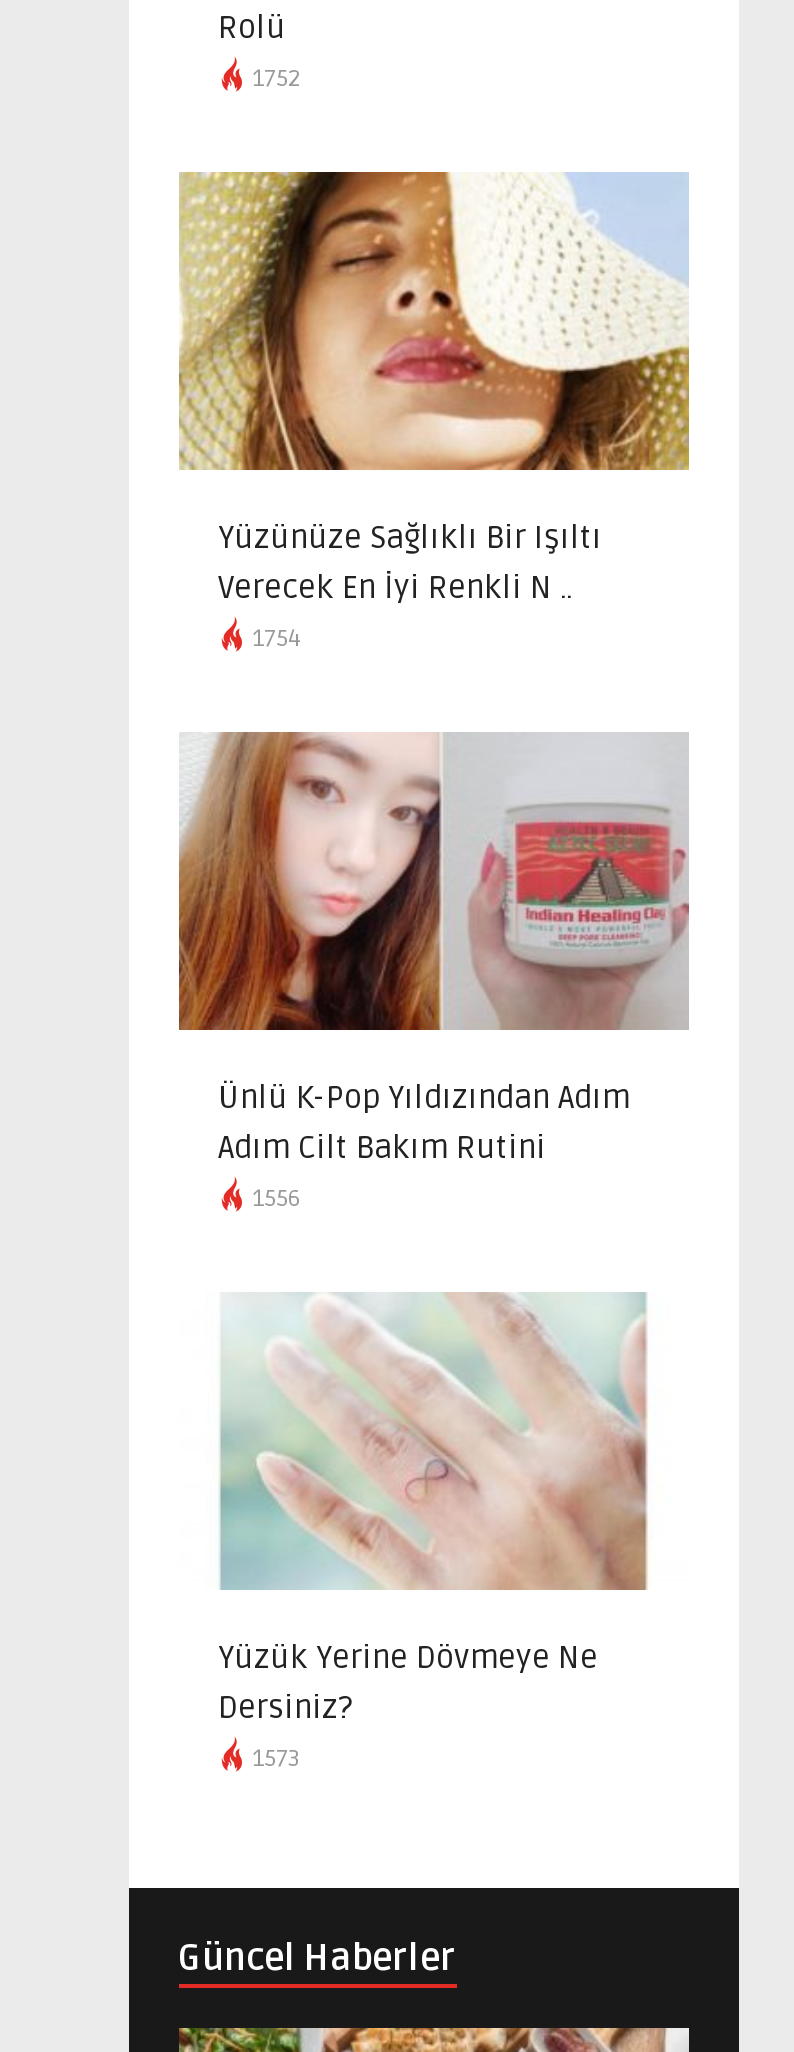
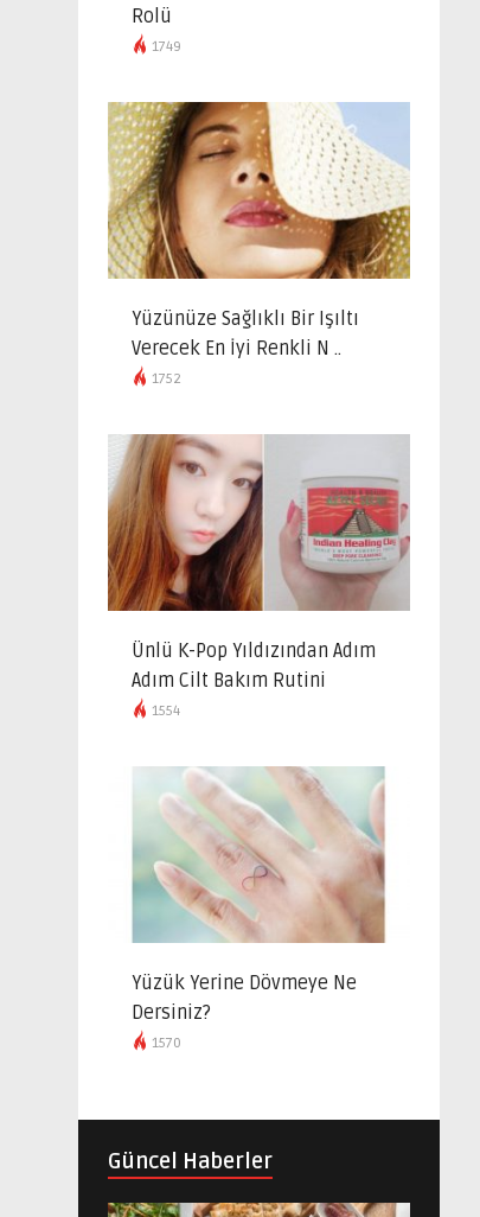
[252,64,302,94] 1752 -> [151,38,181,56] 1749
[252,624,300,654] 1754 -> [151,370,181,388] 1752
[252,1184,302,1214] 1556 -> [151,702,180,720] 1554
[252,1744,300,1774] 1573 -> [151,1034,181,1052] 1570

